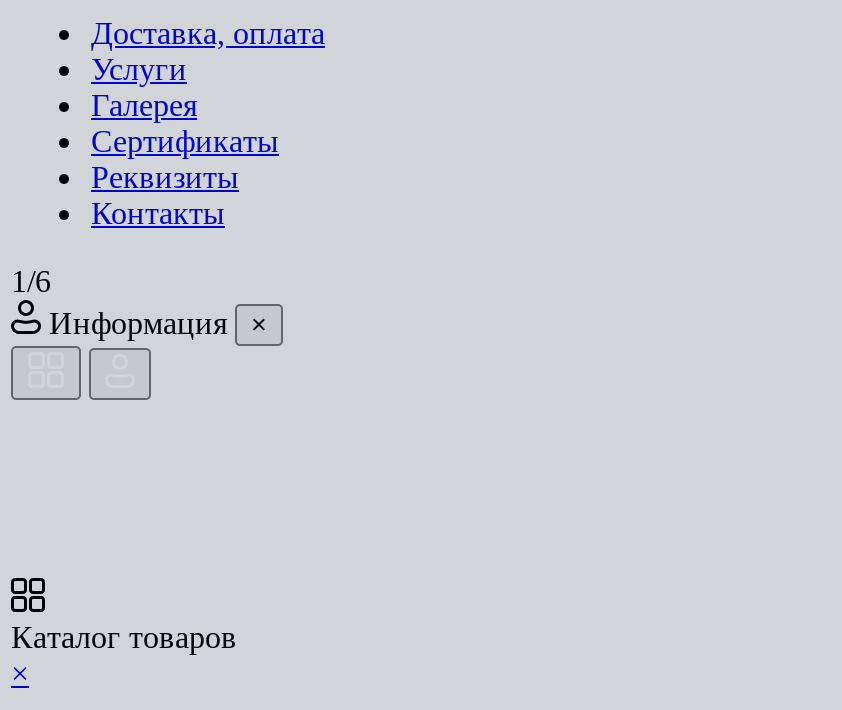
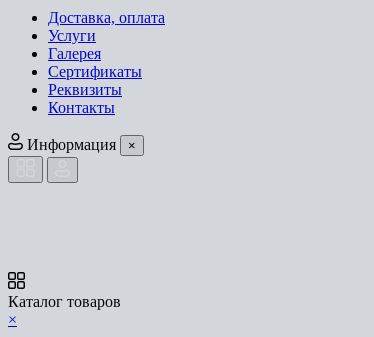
[11,264,51,298] 1/6 -> none

